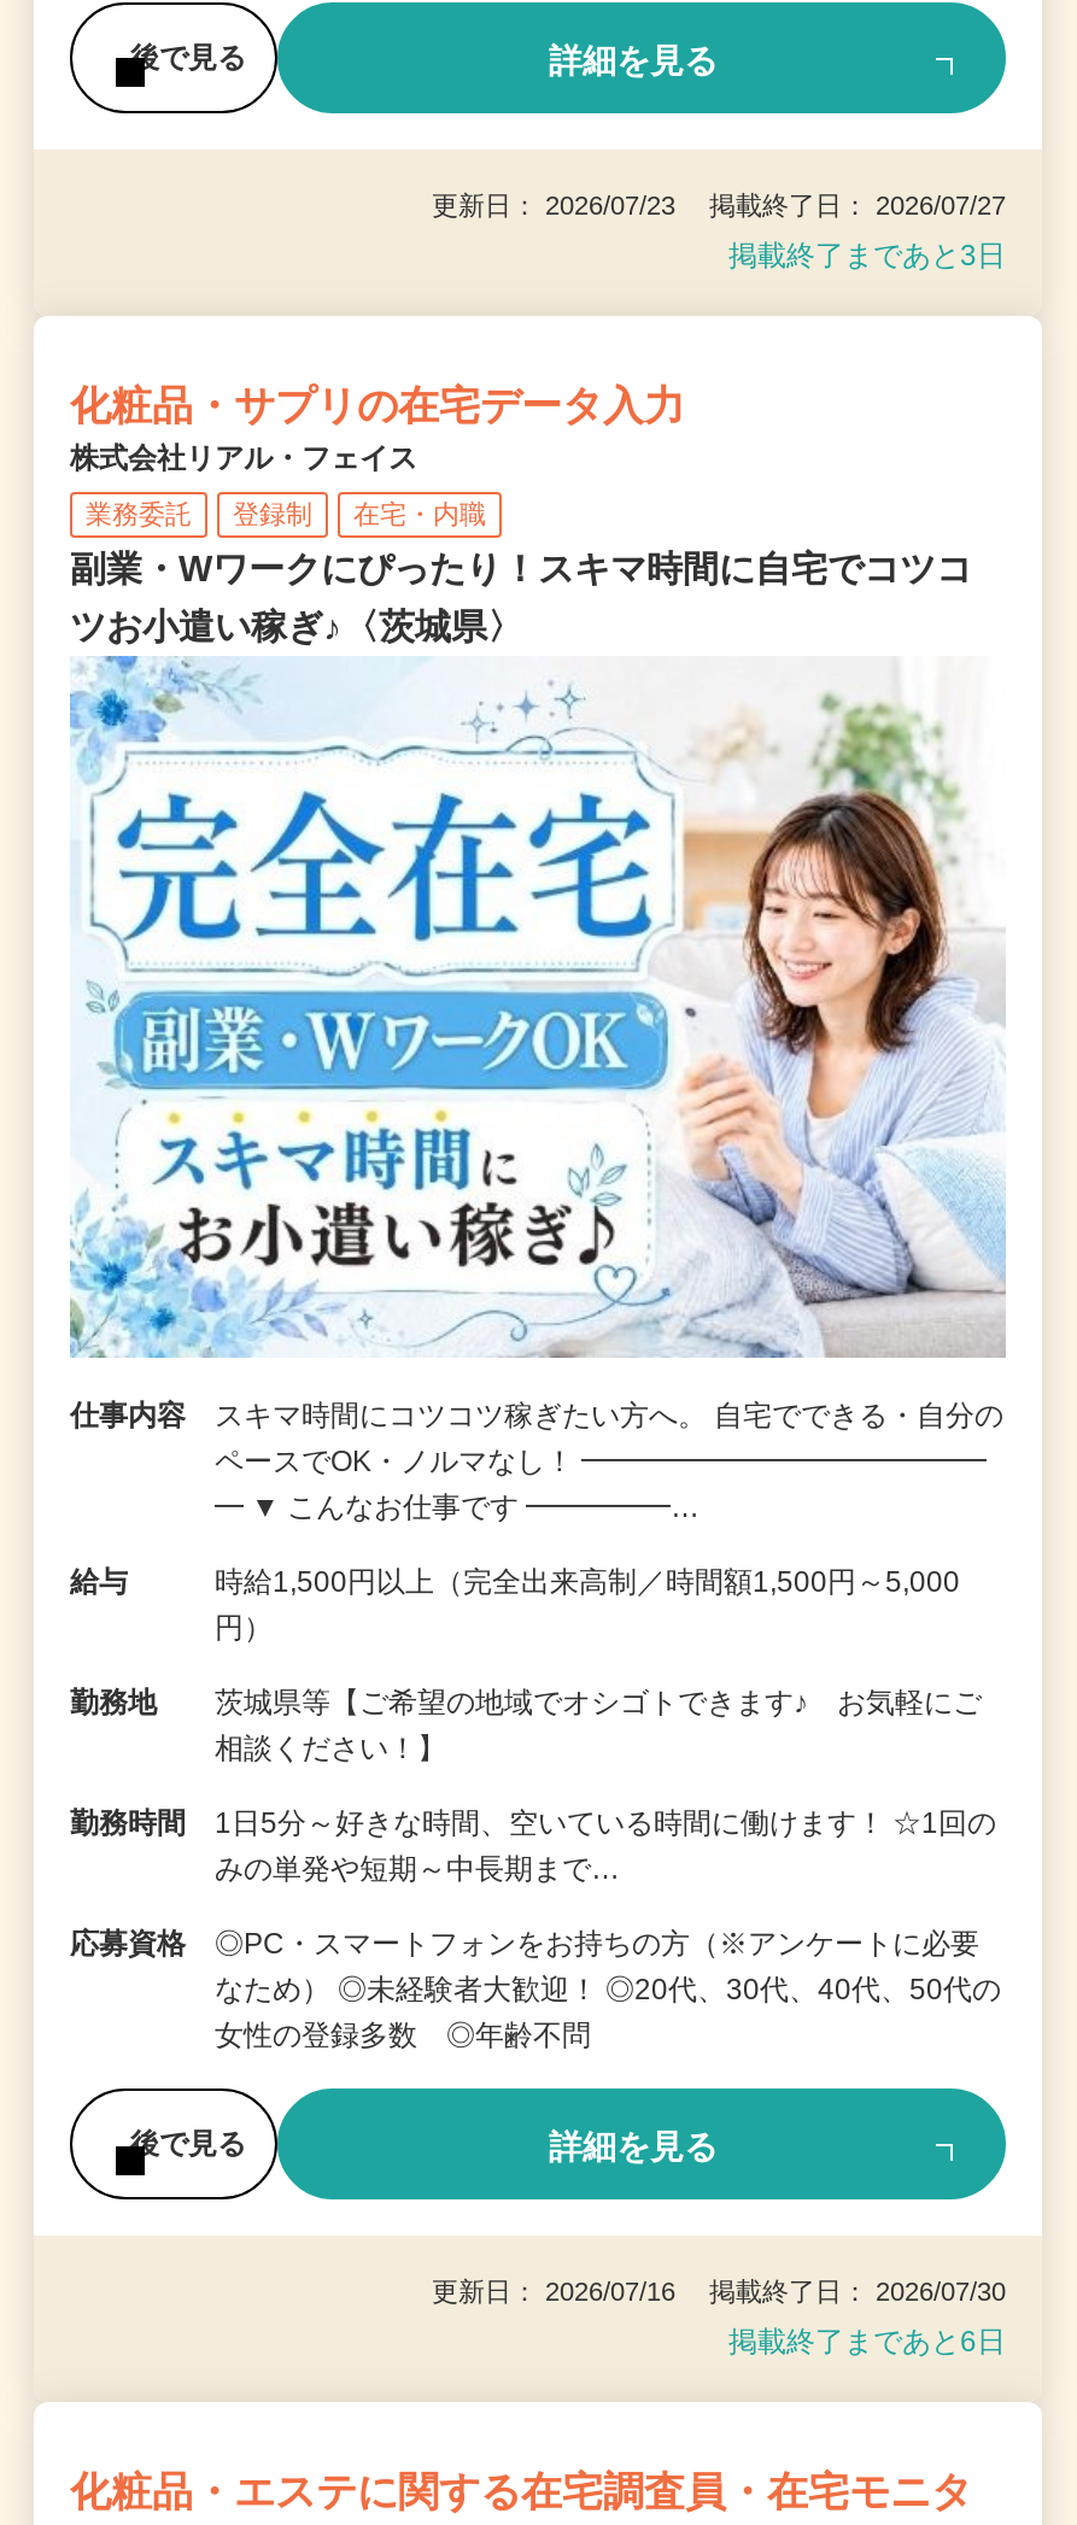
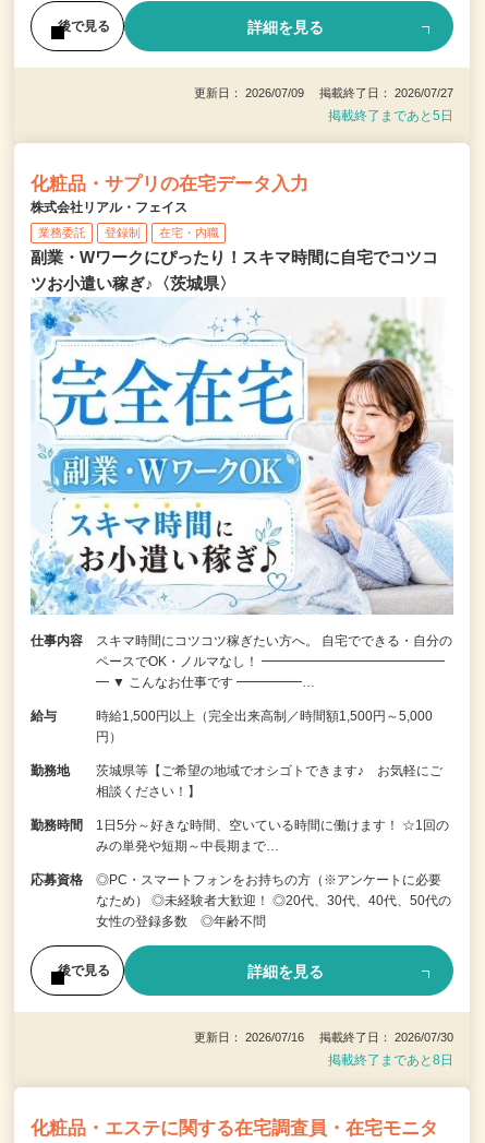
[432,191,1006,219] 更新日： 2026/07/23 掲載終了日： 2026/07/27 -> [194,86,453,99] 更新日： 2026/07/09 掲載終了日： 2026/07/27
[728,239,1006,273] 掲載終了まであと3日 -> [328,108,453,123] 掲載終了まであと5日
[728,2326,1006,2360] 掲載終了まであと6日 -> [328,1053,453,1068] 掲載終了まであと8日

